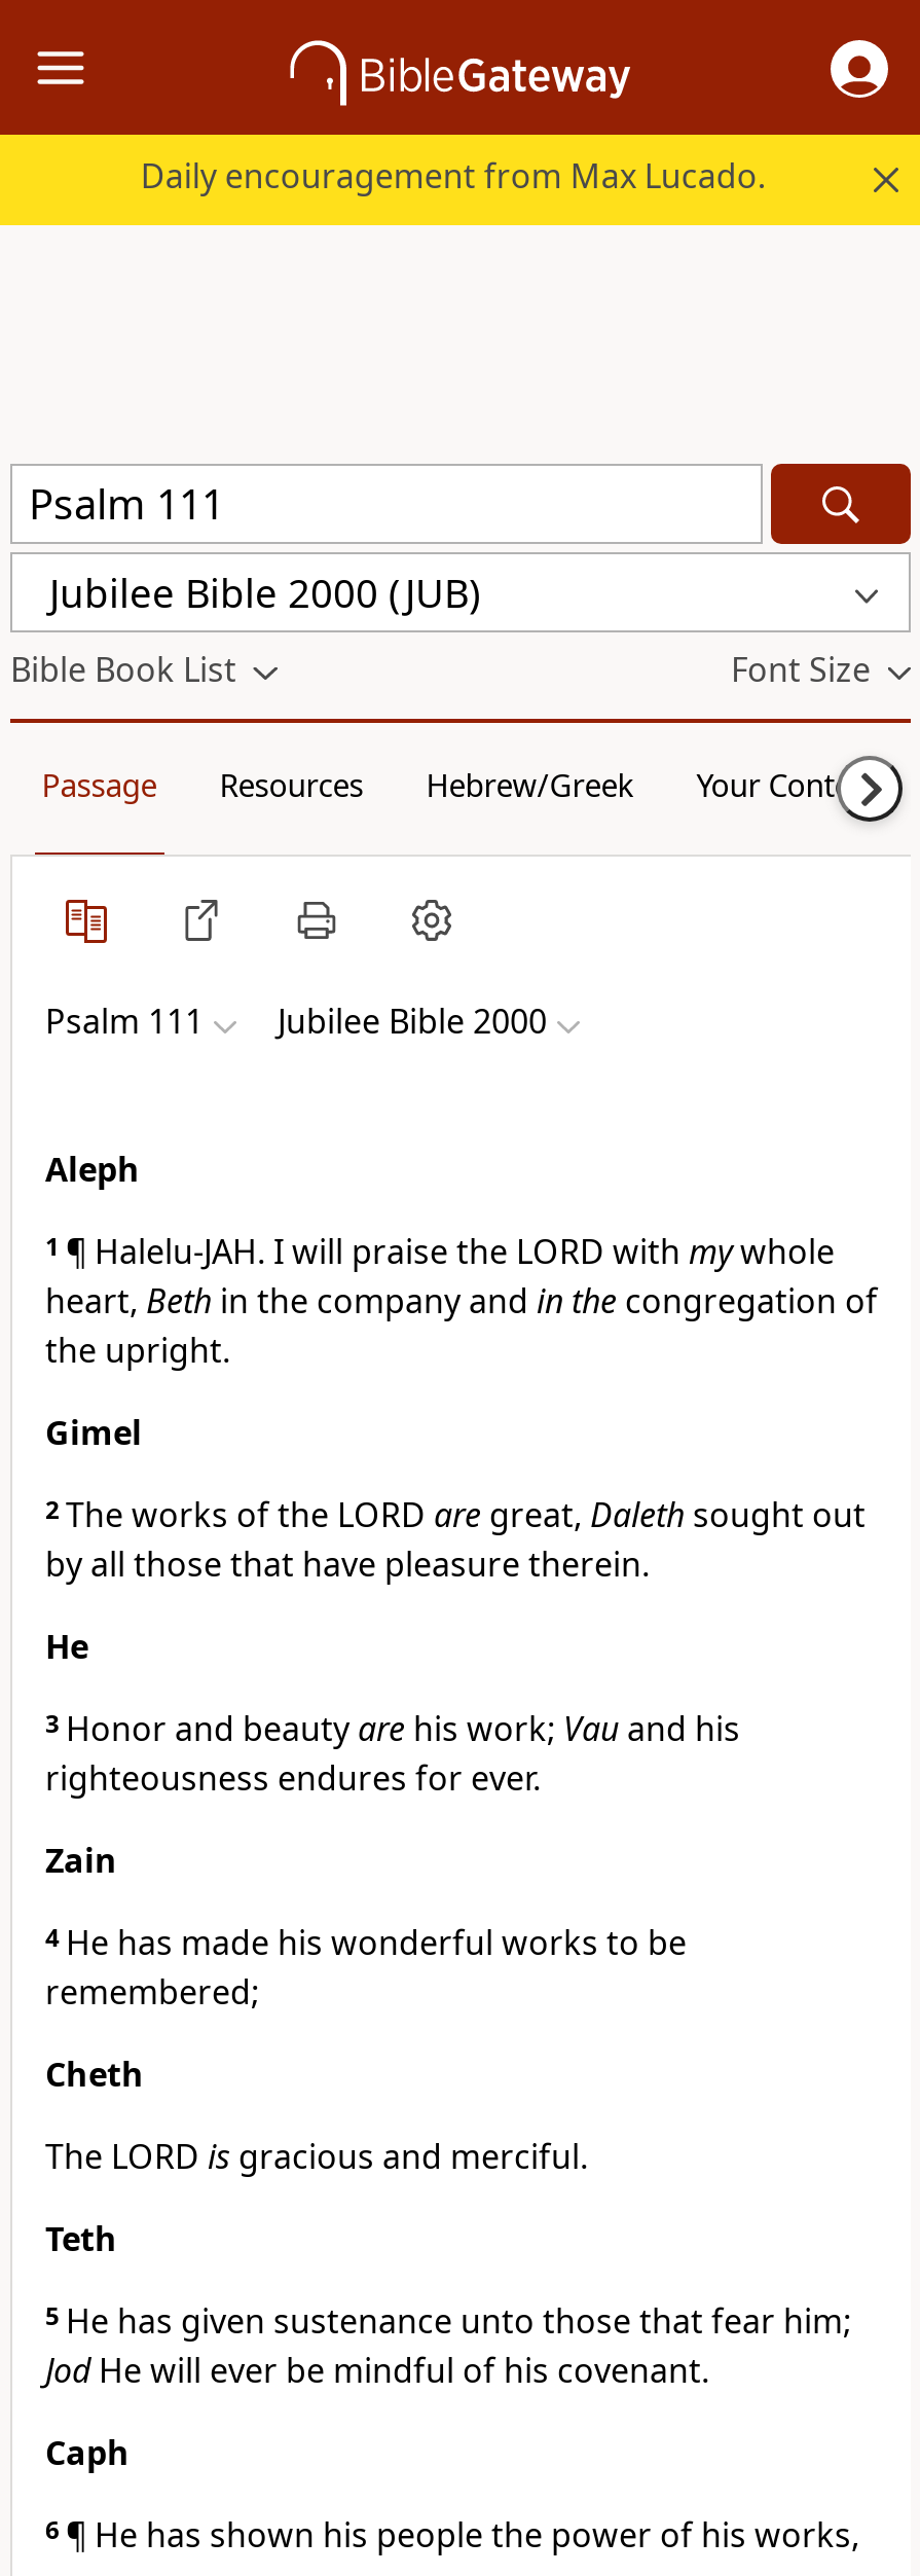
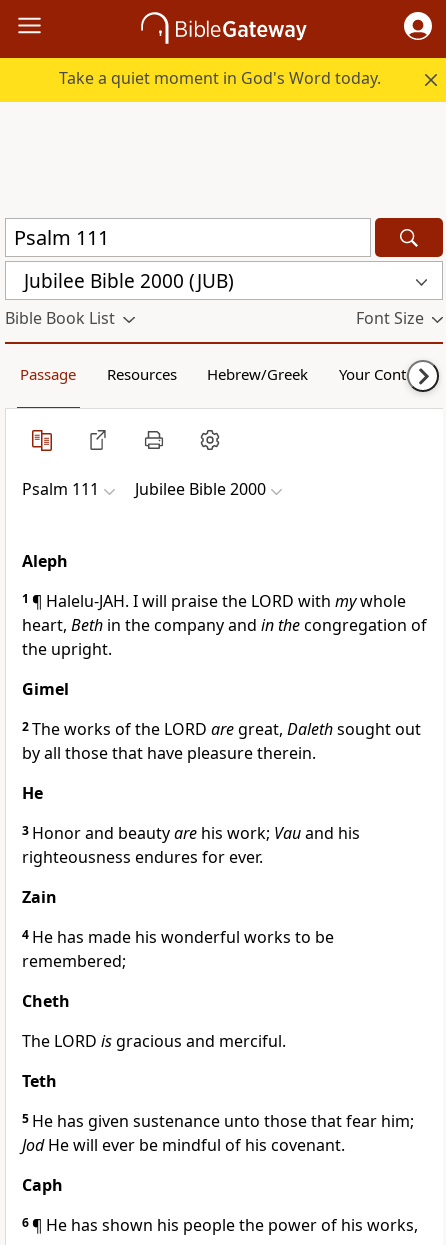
[141,153,766,198] Daily encouragement from Max Lucado. -> [59,67,381,89] Take a quiet moment in God's Word today.

